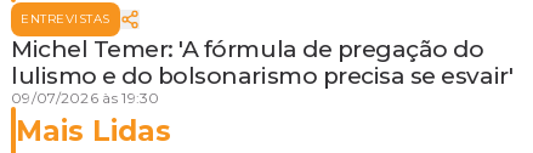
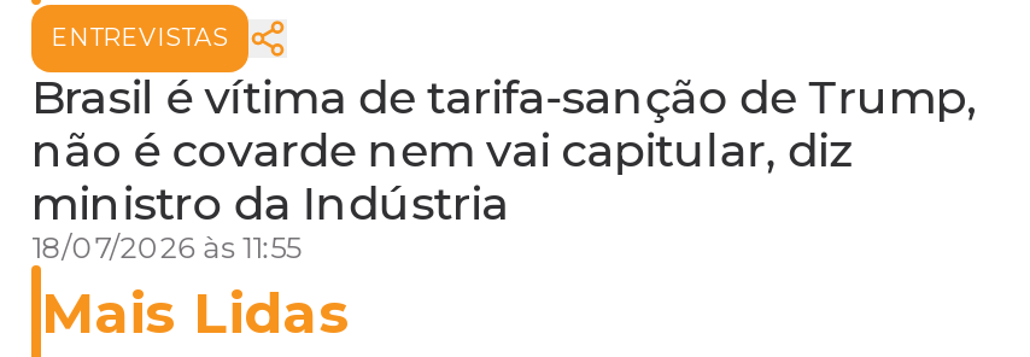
[11,36,512,107] Michel Temer: 'A fórmula de pregação do | lulismo e do bolsonarismo precisa se esvair' | 09/07/2026 às 19:30 -> [31,71,977,267] Brasil é vítima de tarifa-sanção de Trump, | não é covarde nem vai capitular, diz | ministro da Indústria | 18/07/2026 às 11:55

